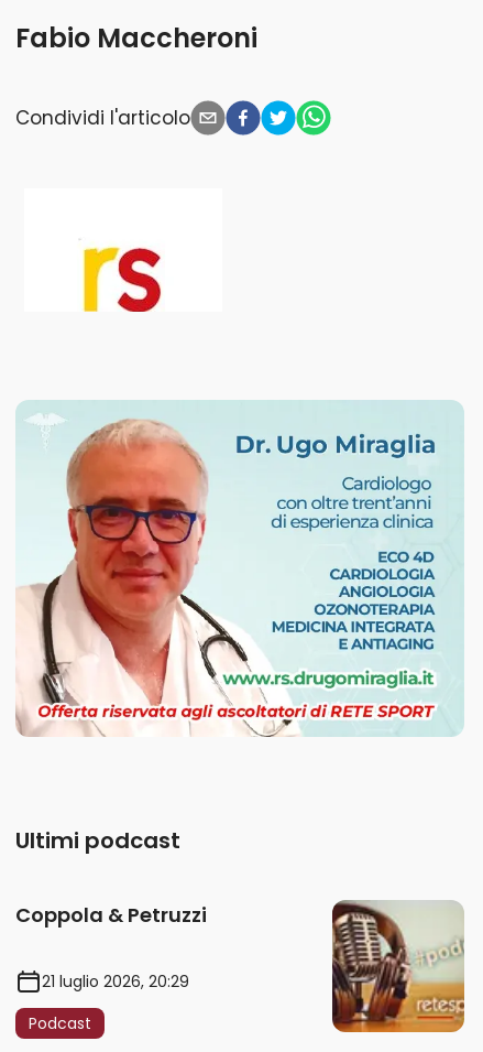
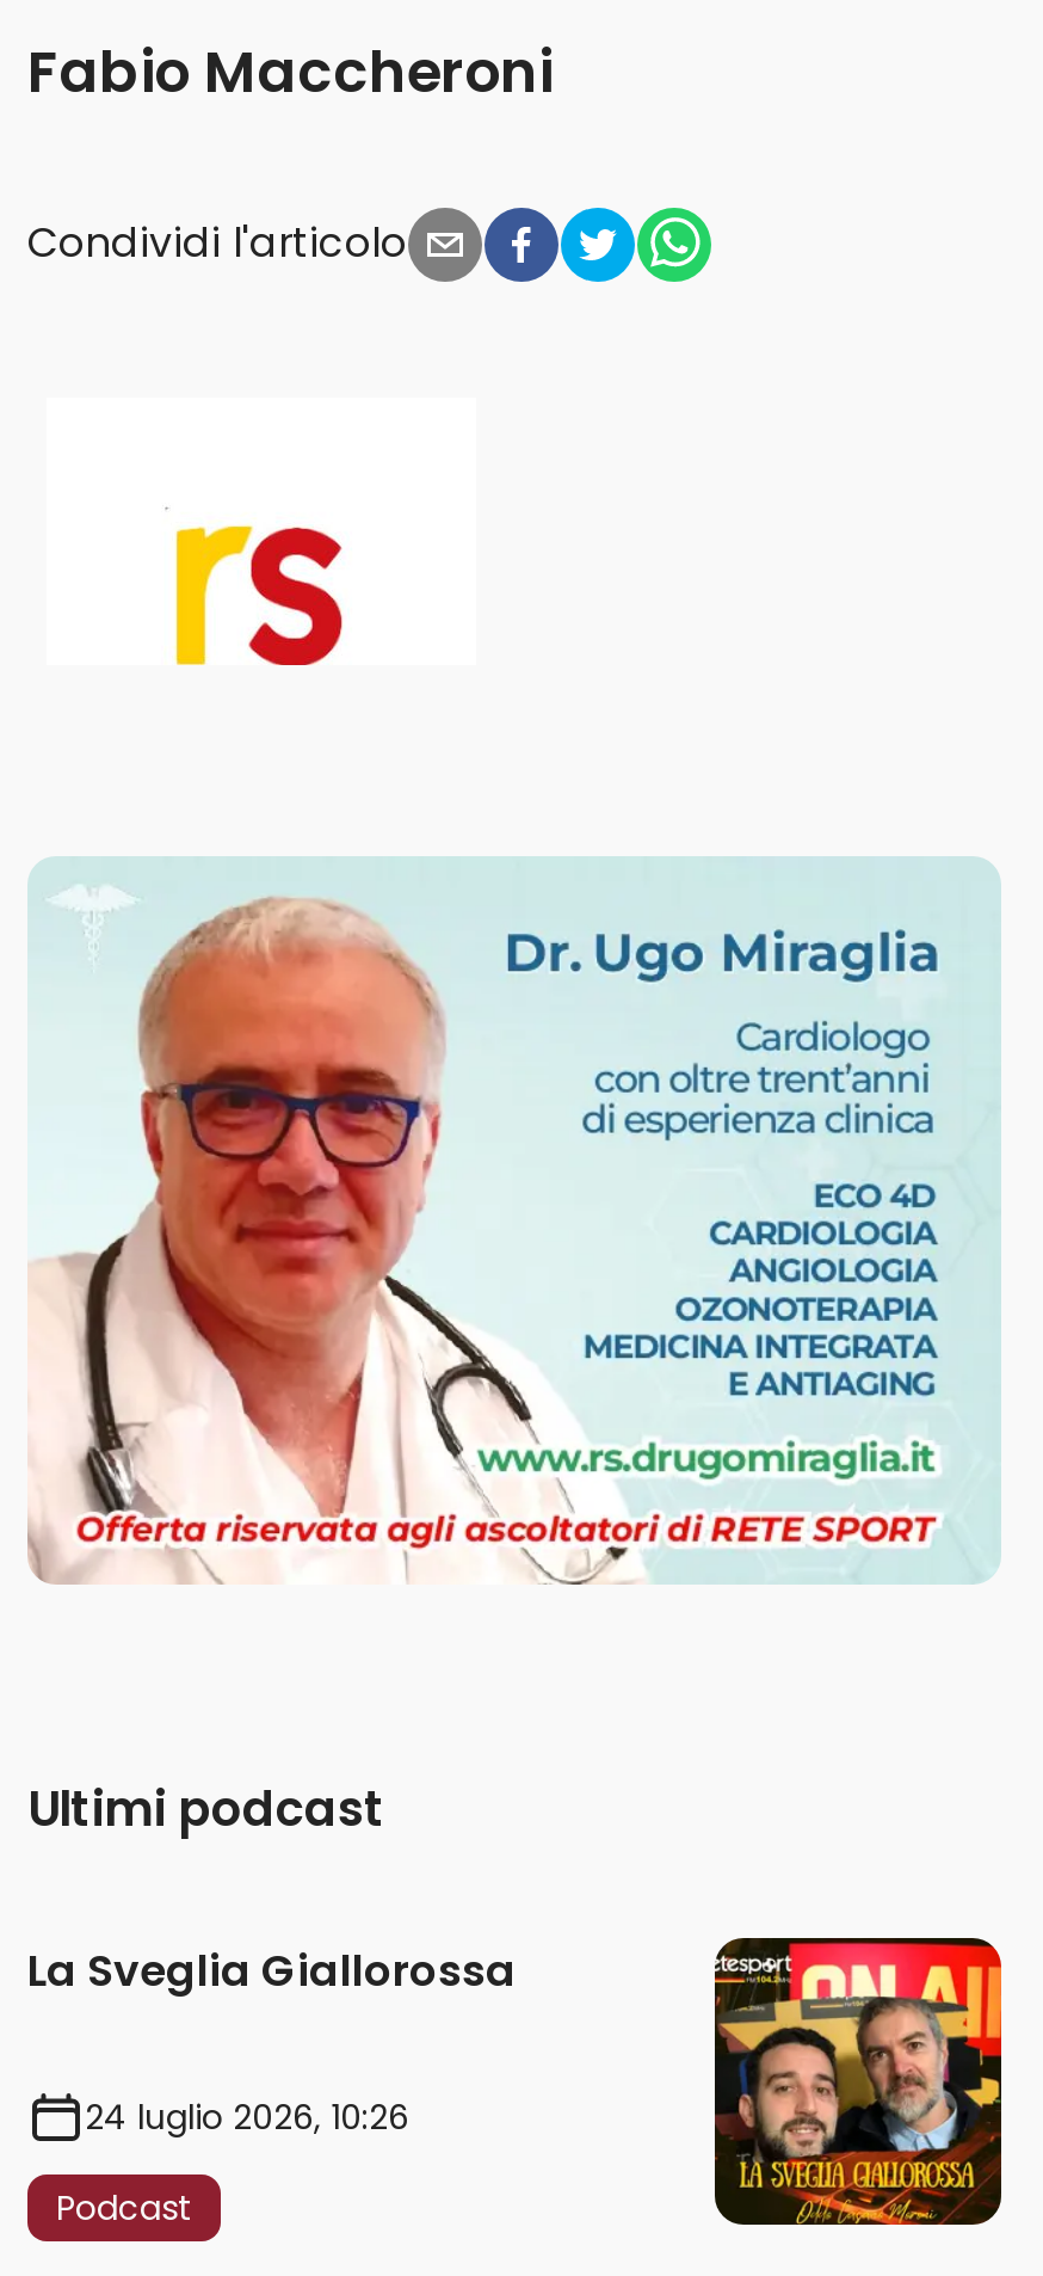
[15,901,207,929] Coppola & Petruzzi -> [27,1940,517,2000] La Sveglia Giallorossa
[331,900,465,1033] [image] -> [712,1936,1004,2227] [image]
[42,971,189,993] 21 luglio 2026, 20:29 -> [85,2092,409,2140] 24 luglio 2026, 10:26

